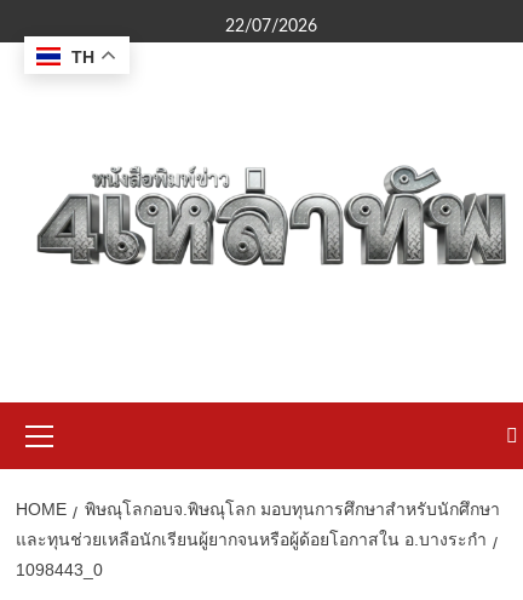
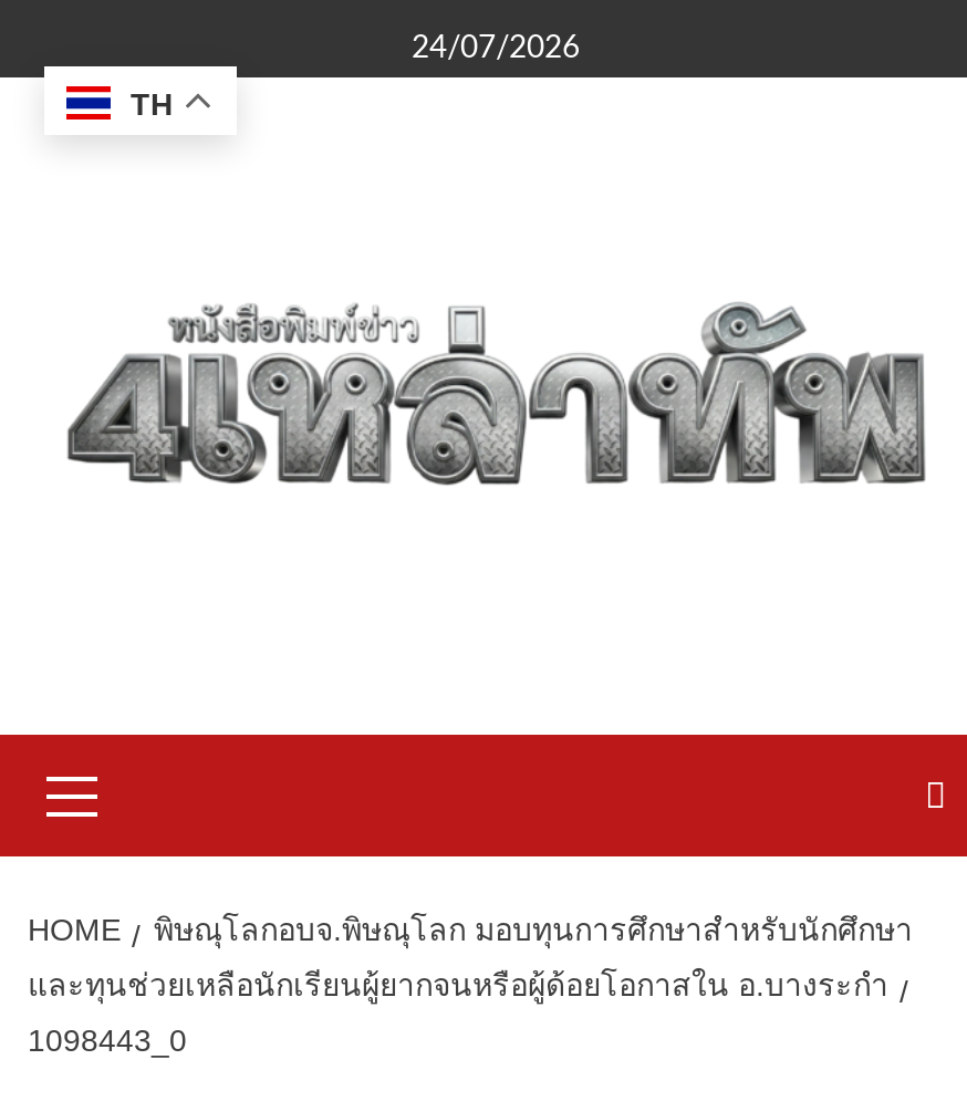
[225,18,317,35] 22/07/2026 -> [412,33,580,64] 24/07/2026

